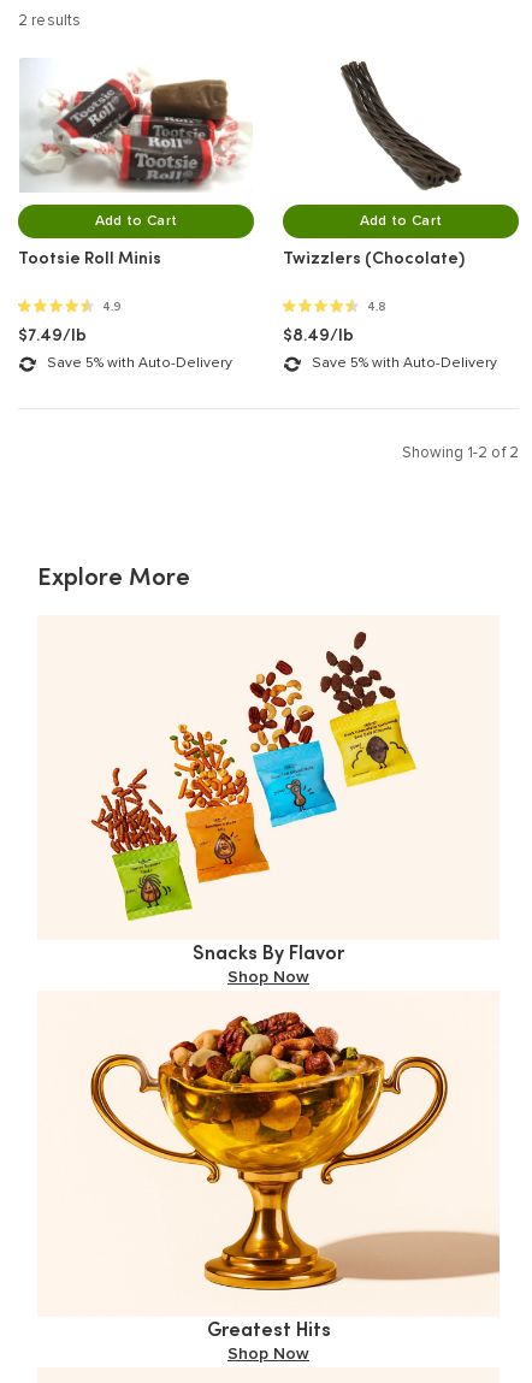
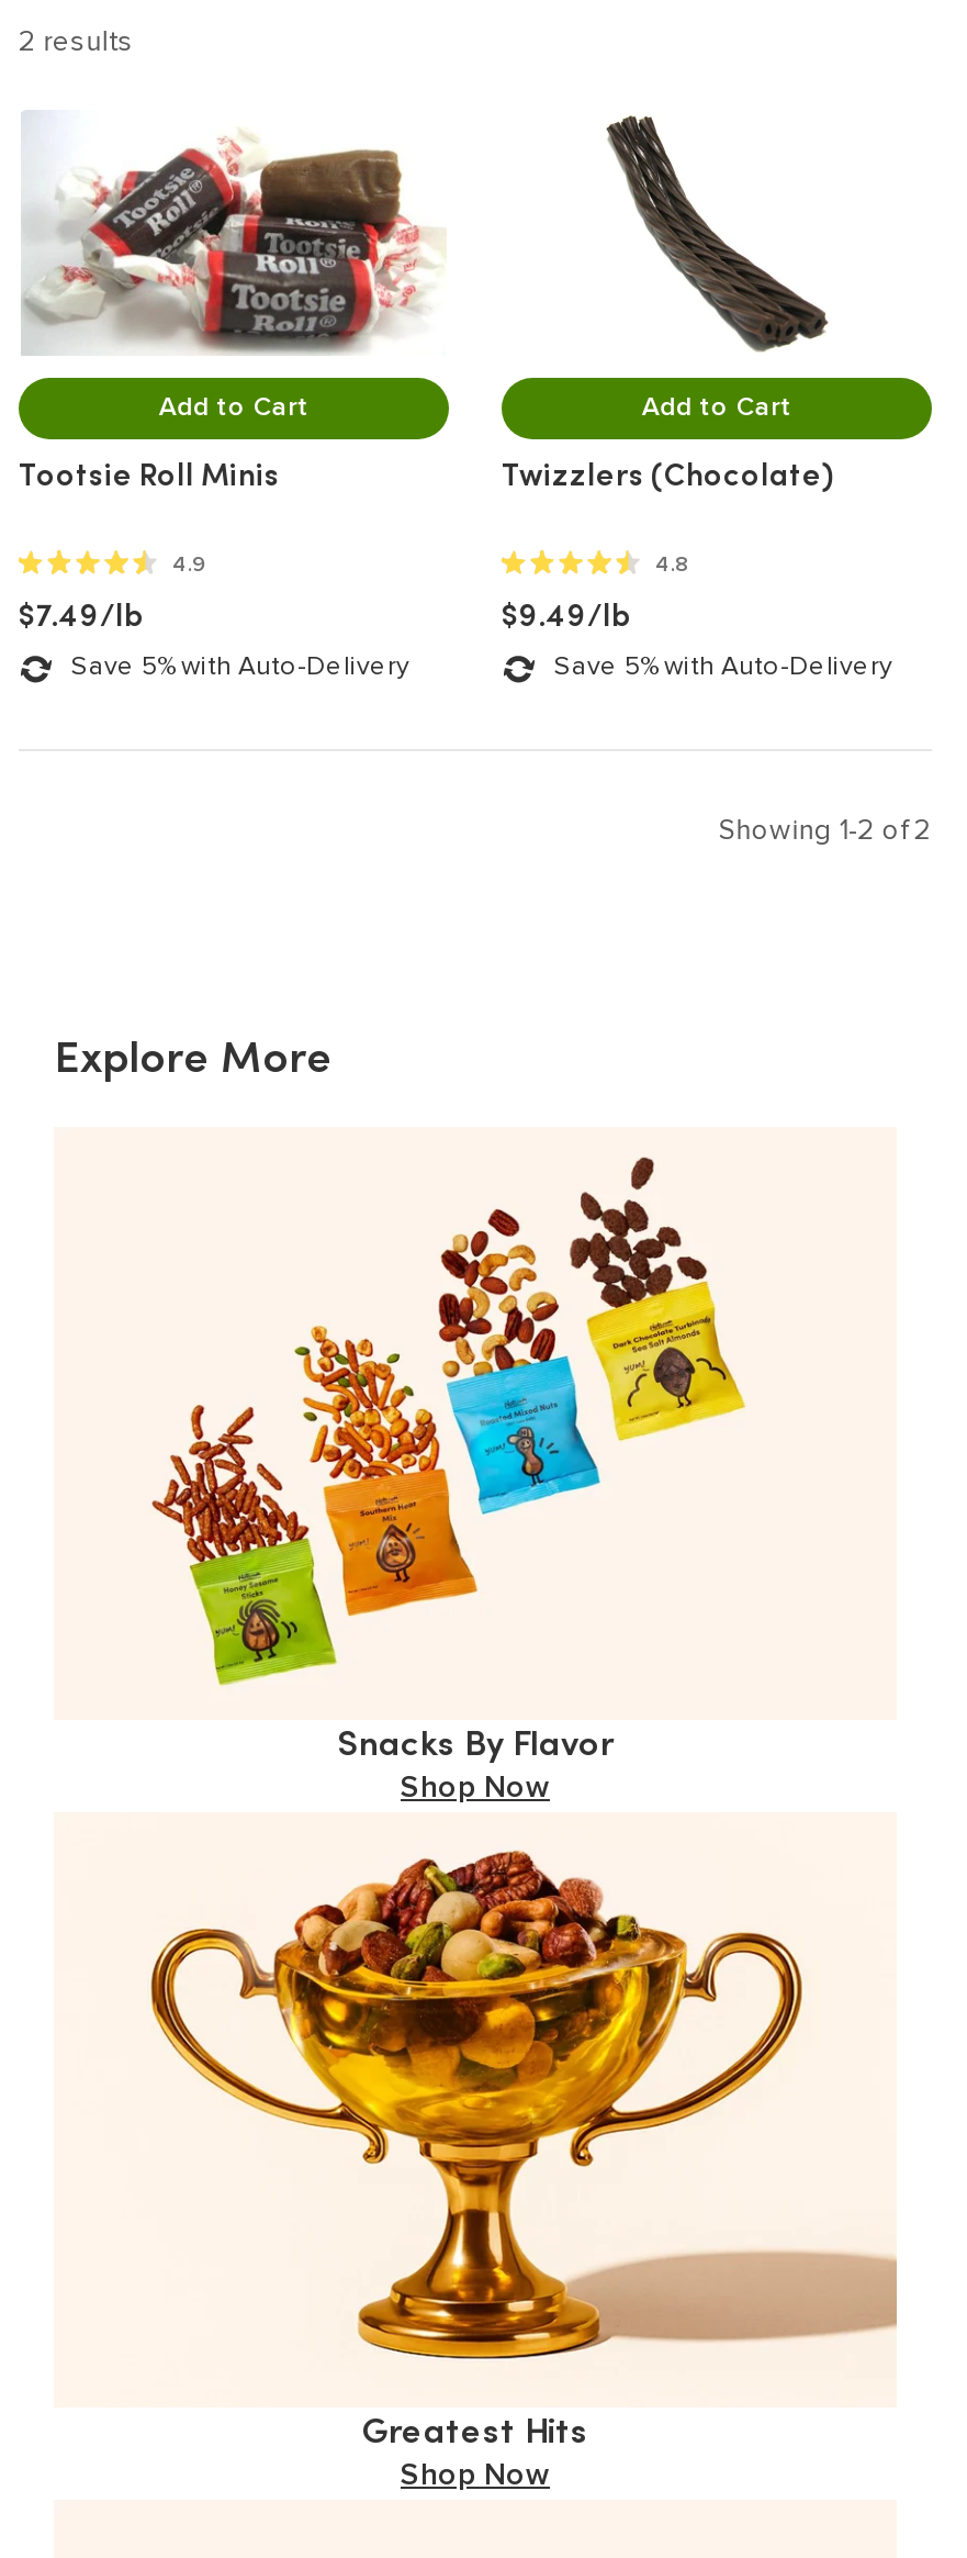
[283,324,354,345] $8.49/lb -> [502,595,631,635] $9.49/lb

